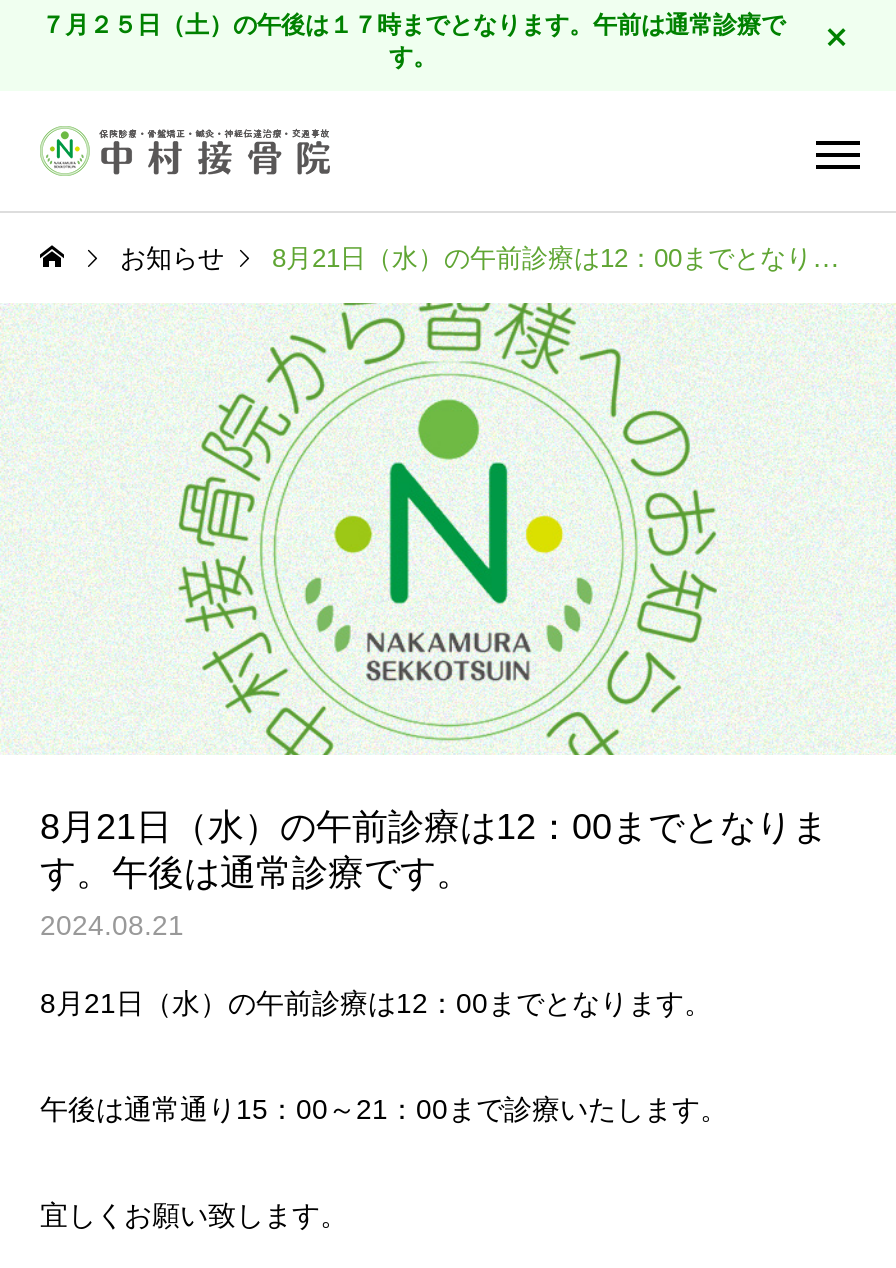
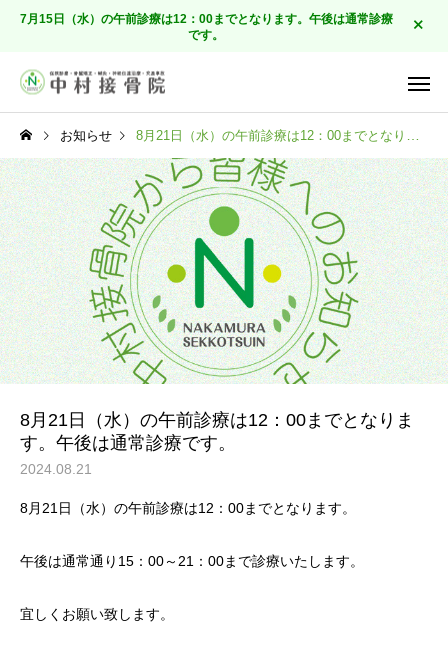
[41,10,785,70] ７月２５日（土）の午後は１７時までとなります。午前は通常診療で | す。 -> [20,12,393,42] 7月15日（水）の午前診療は12：00までとなります。午後は通常診療 | です。

